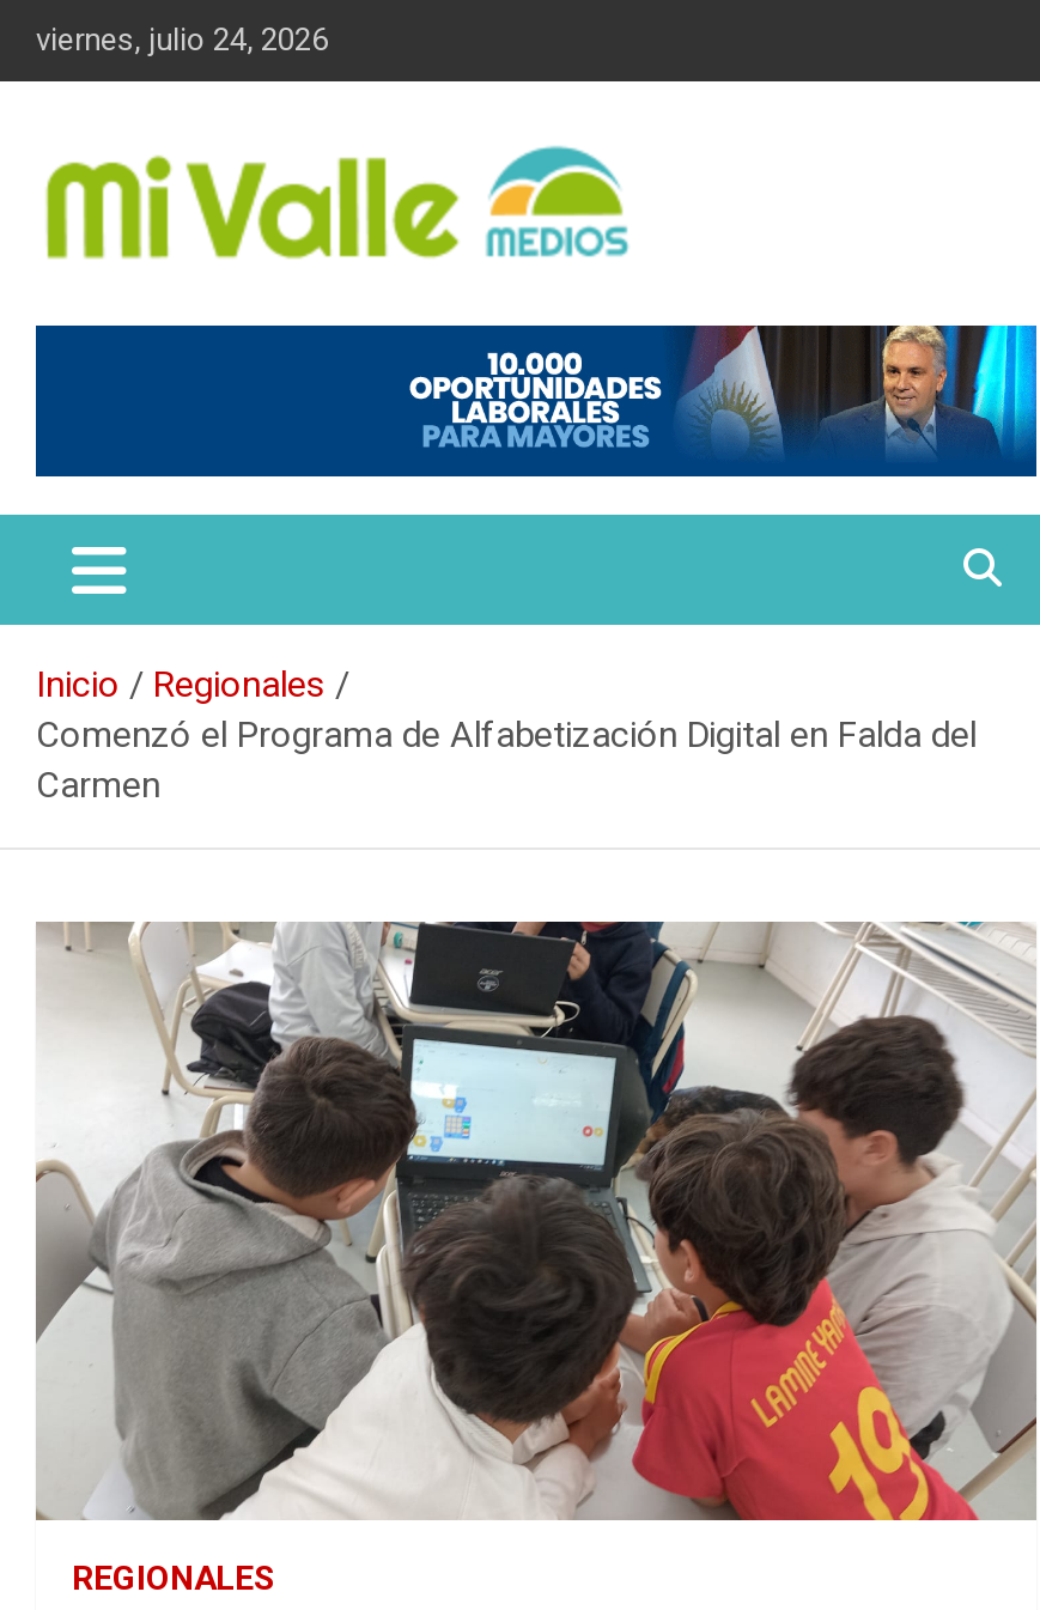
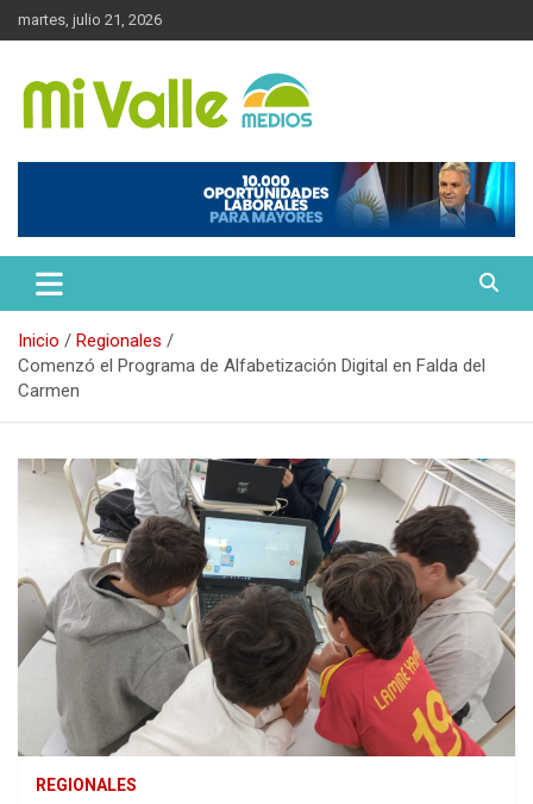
[36,22,328,57] viernes, julio 24, 2026 -> [18,11,162,29] martes, julio 21, 2026

